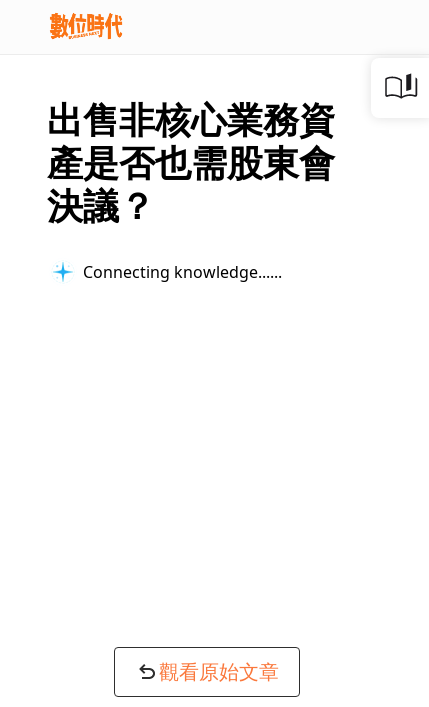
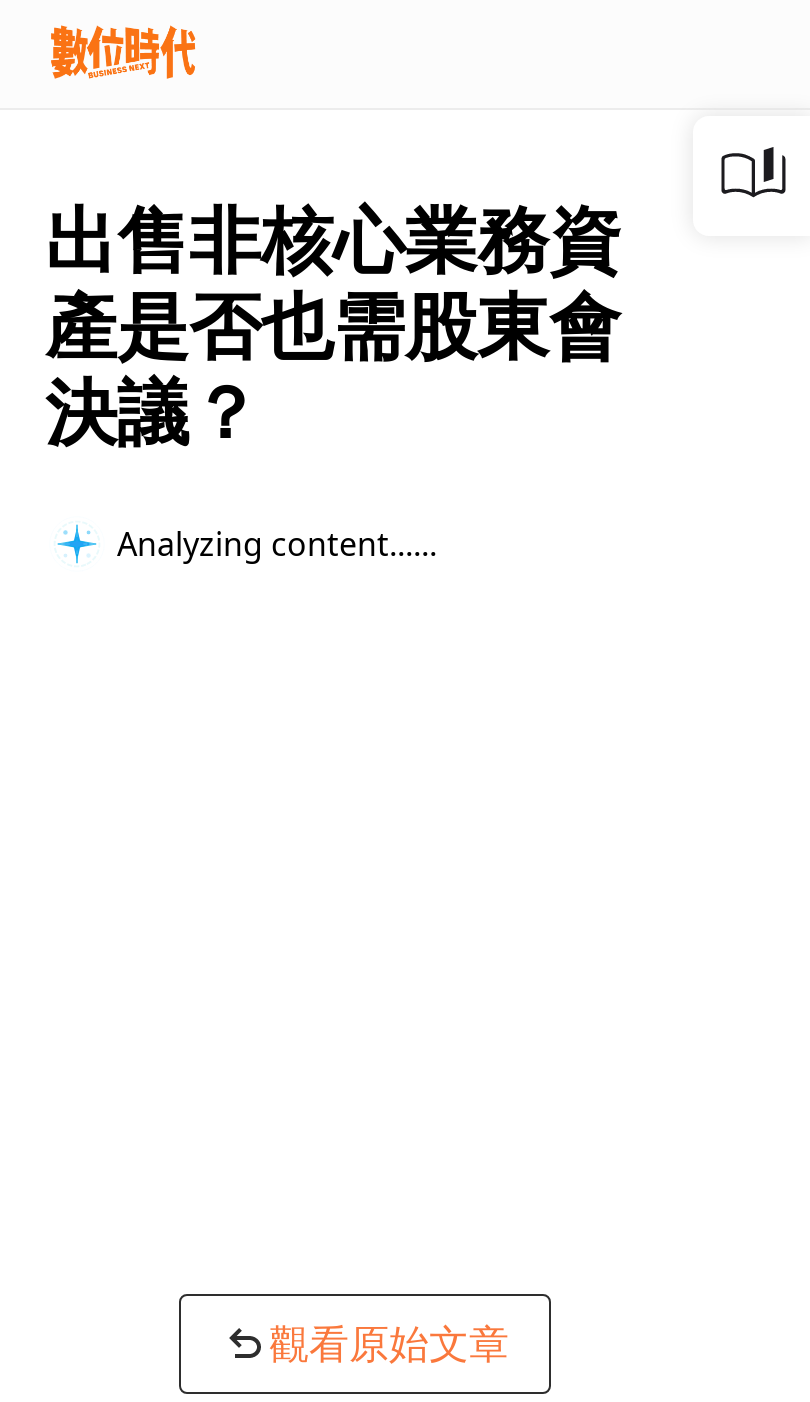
[83,260,270,282] Connecting knowledge... -> [117,521,413,565] Analyzing content...

